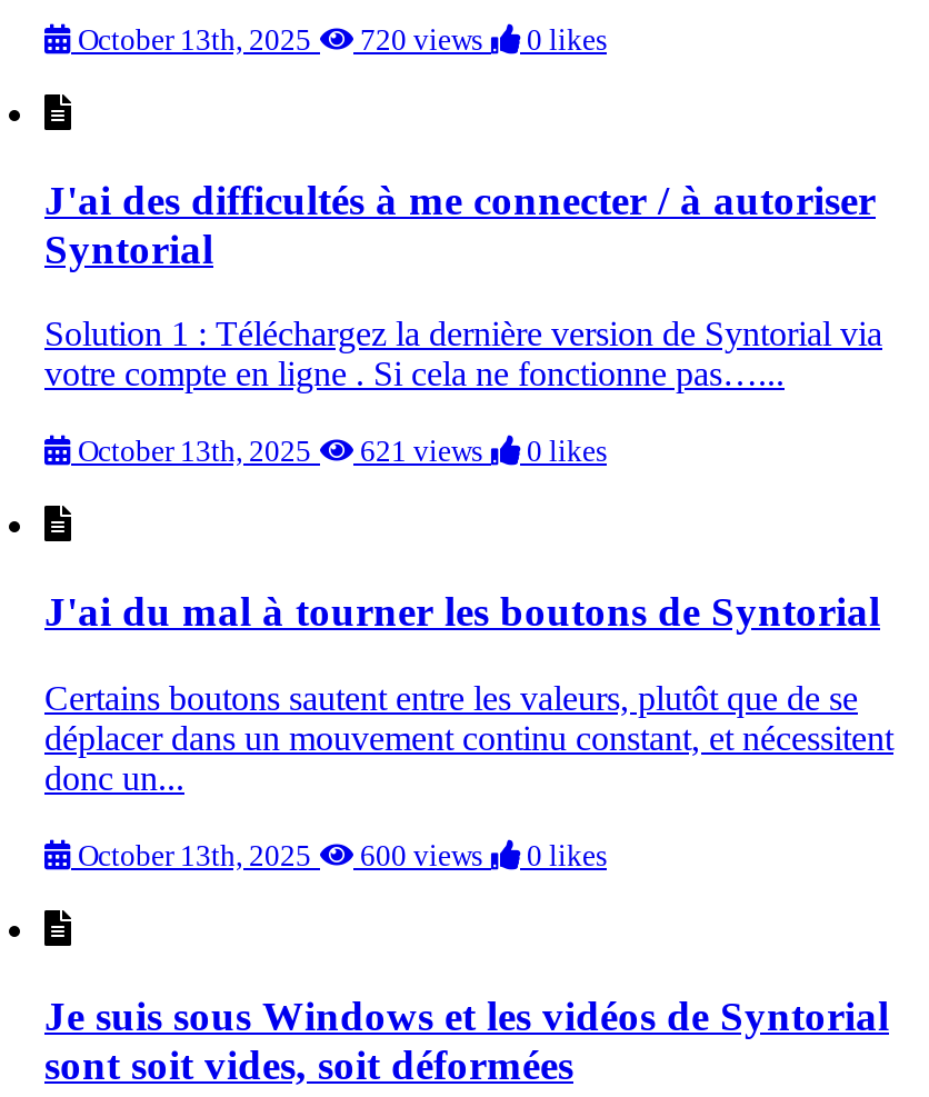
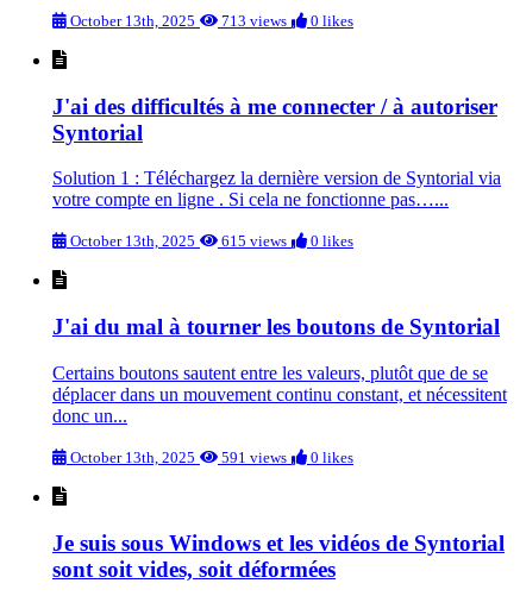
[71,23,607,57] October 13th, 2025 720 views 0 likes -> [67,12,353,30] October 13th, 2025 713 views 0 likes
[71,435,607,469] October 13th, 2025 621 views 0 likes -> [67,232,353,250] October 13th, 2025 615 views 0 likes
[71,839,607,872] October 13th, 2025 600 views 0 likes -> [67,448,353,466] October 13th, 2025 591 views 0 likes

